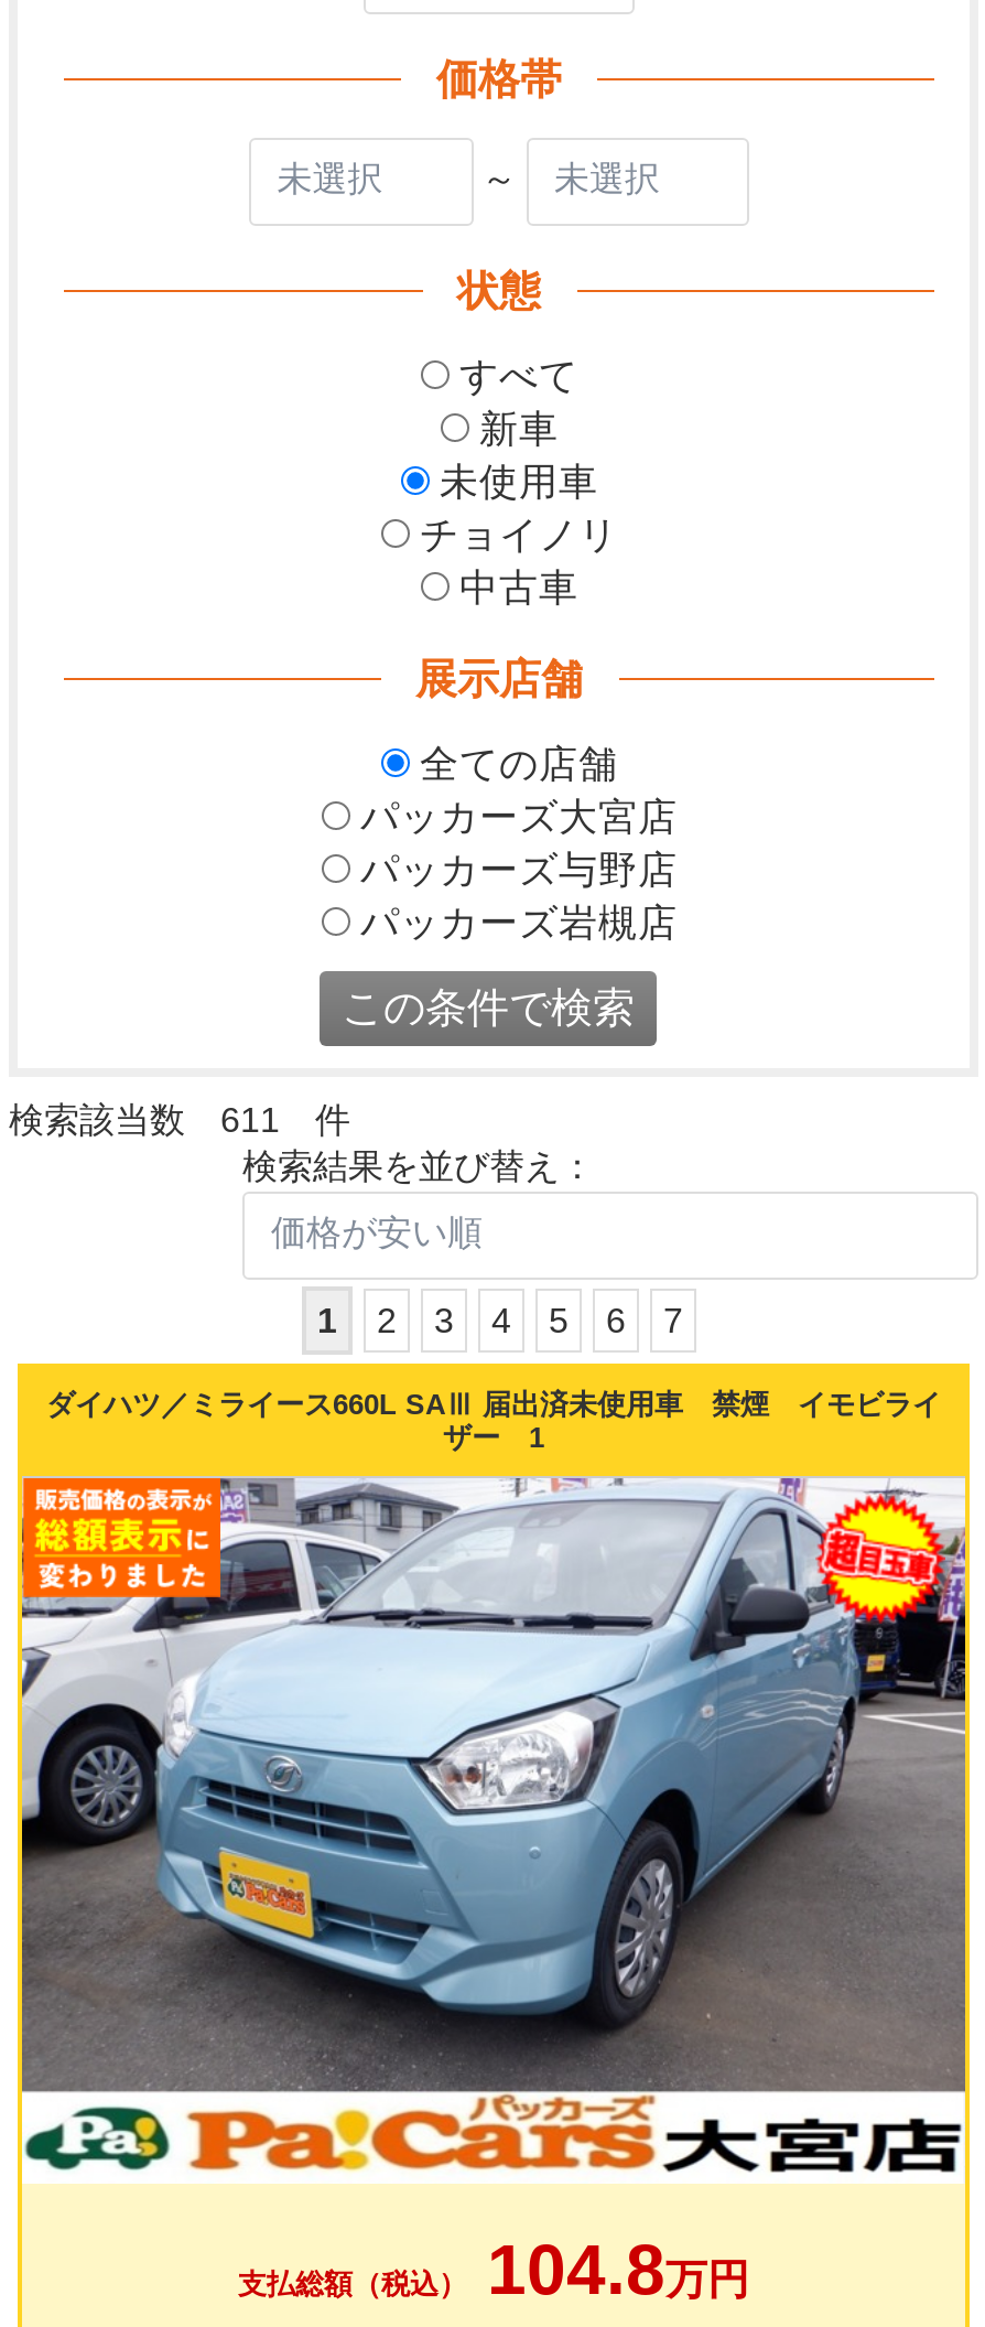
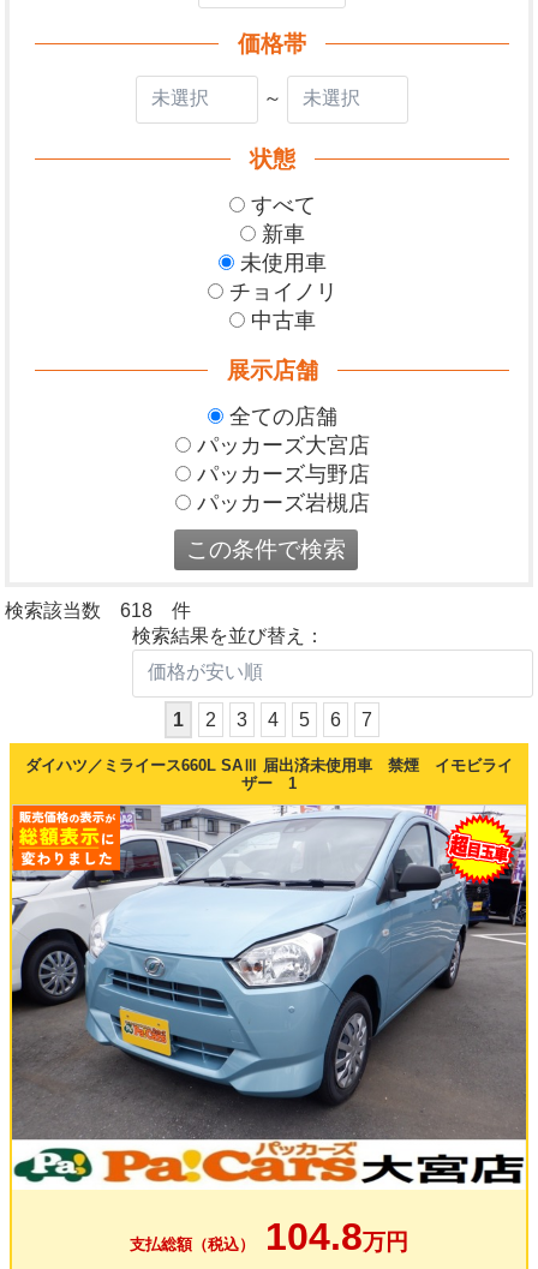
[9,1101,350,1138] 検索該当数 611 件 -> [5,600,191,620] 検索該当数 618 件

